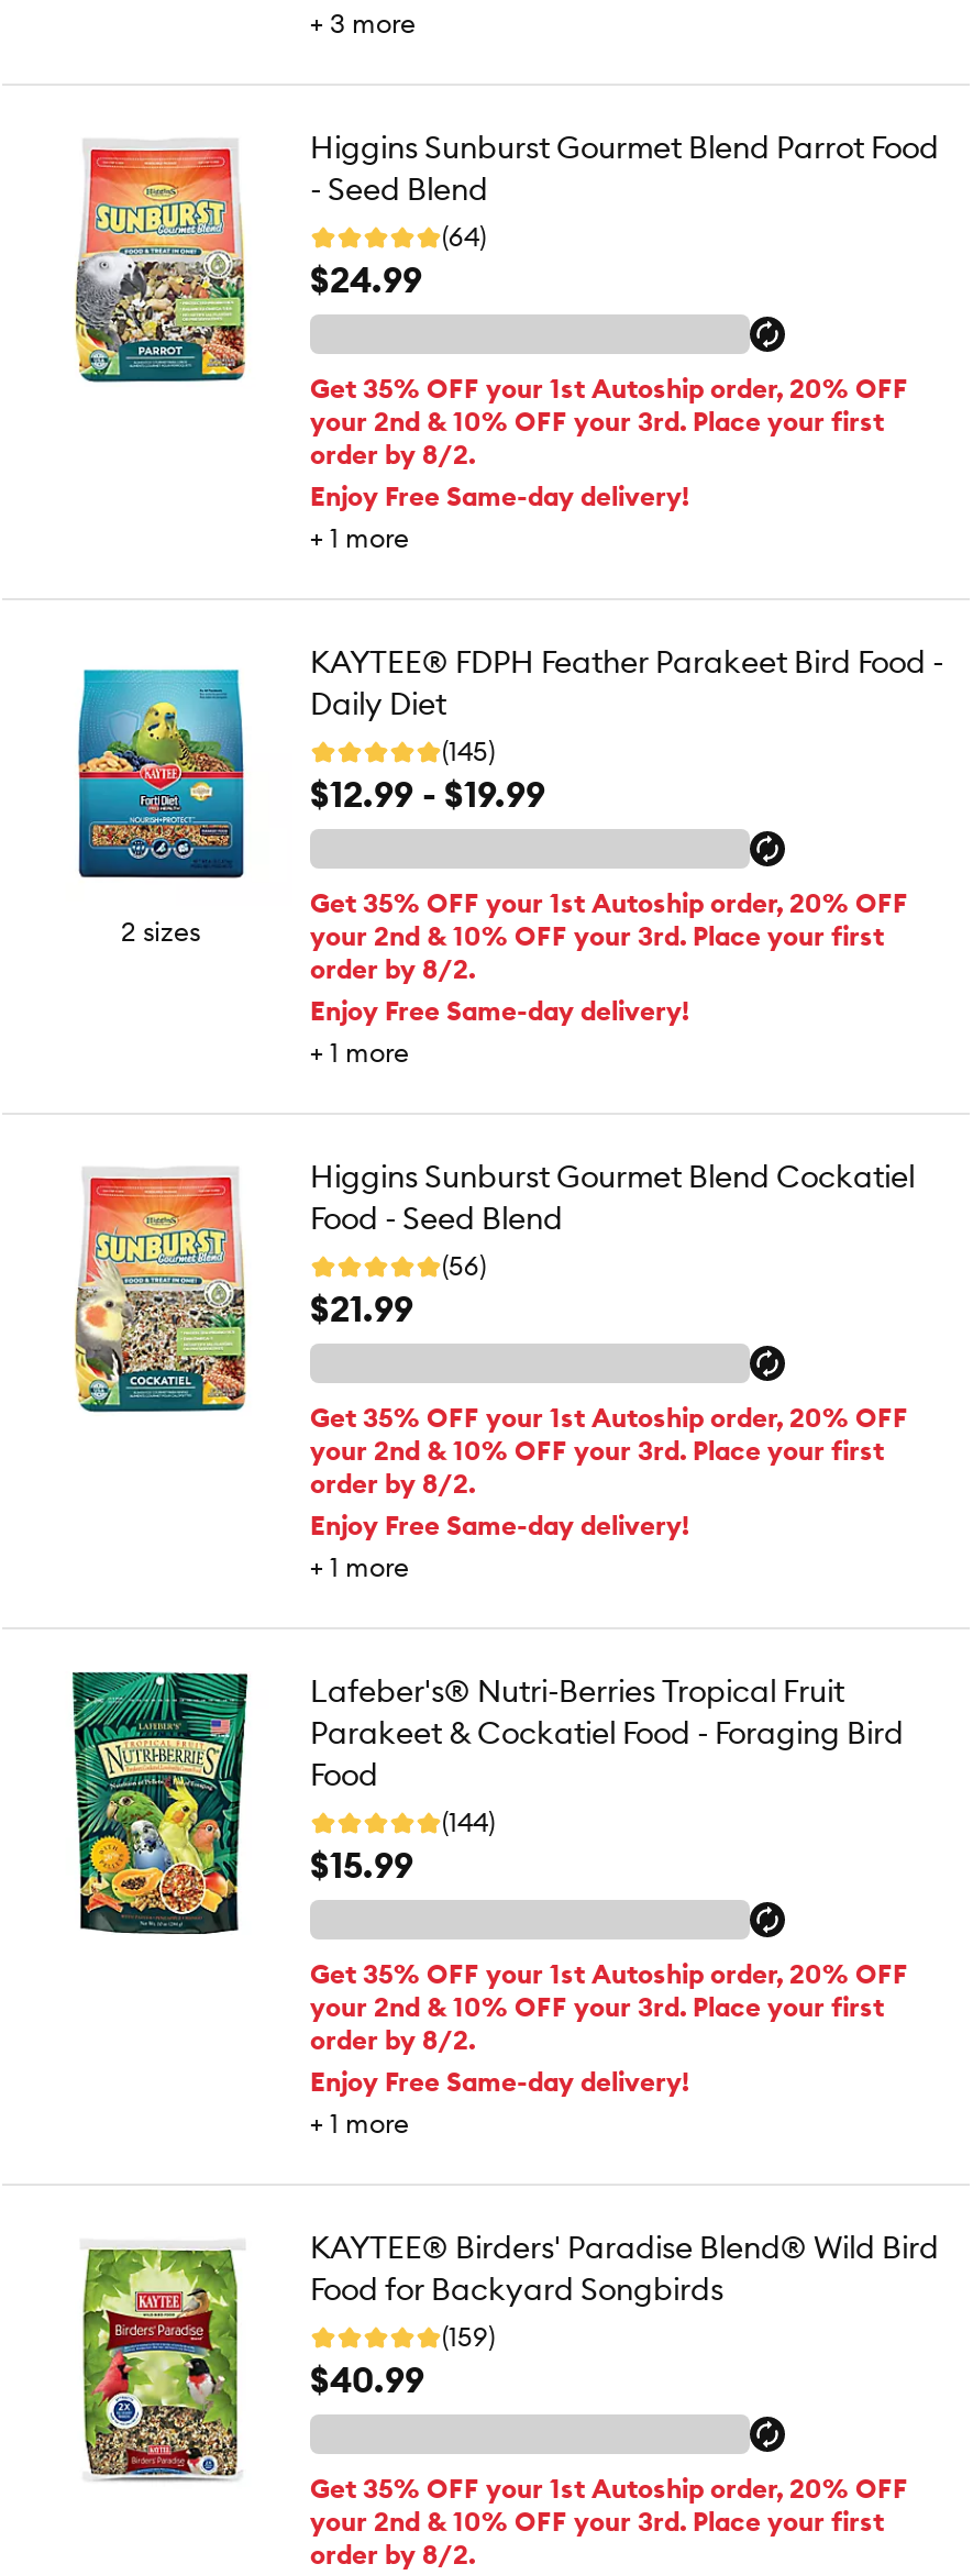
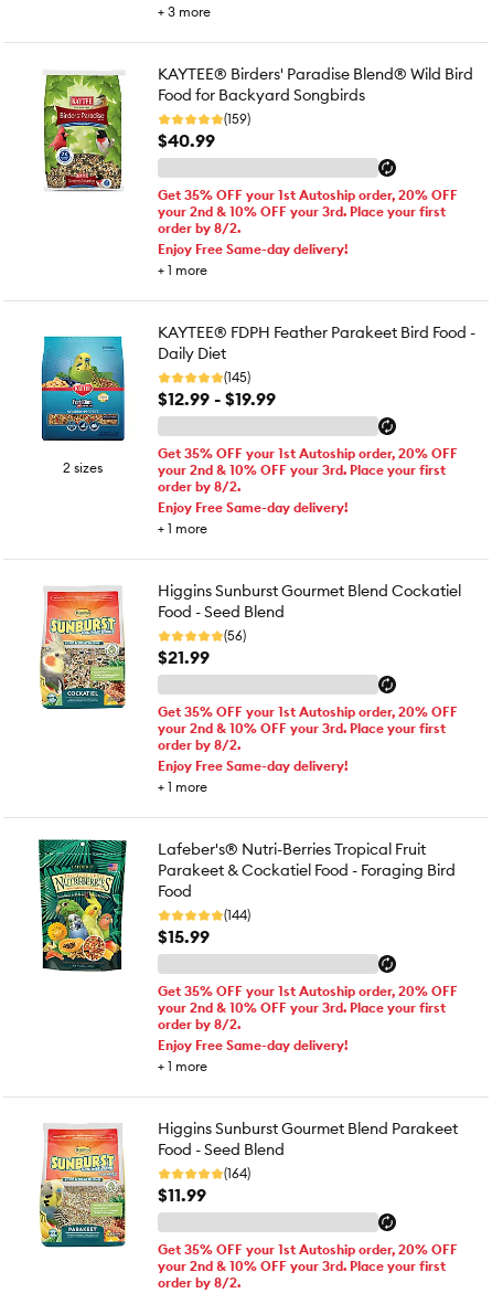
[310,128,939,301] Higgins Sunburst Gourmet Blend Parrot Food | - Seed Blend | (64) | $24.99 -> none
moved [73,147,246,385] -> [39,1127,127,1248]: [image]
none -> [158,1119,458,1206] Higgins Sunburst Gourmet Blend Parakeet | Food - Seed Blend | (164) | $11.99
moved [75,2228,939,2483] -> [40,64,473,192]: [image] | KAYTEE® Birders' Paradise Blend® Wild Bird | Food for Backyard Songbirds | (159) | $40.99

